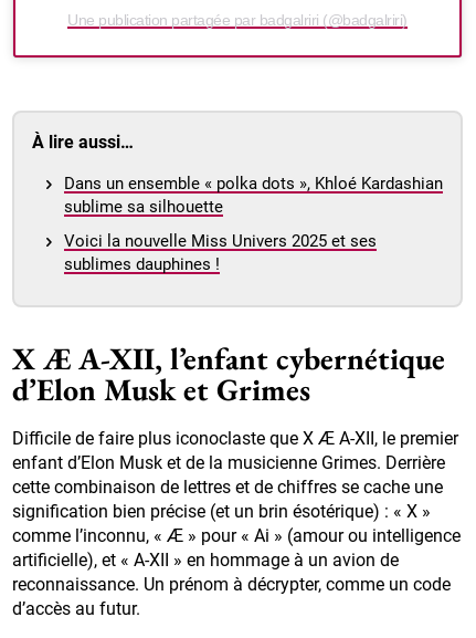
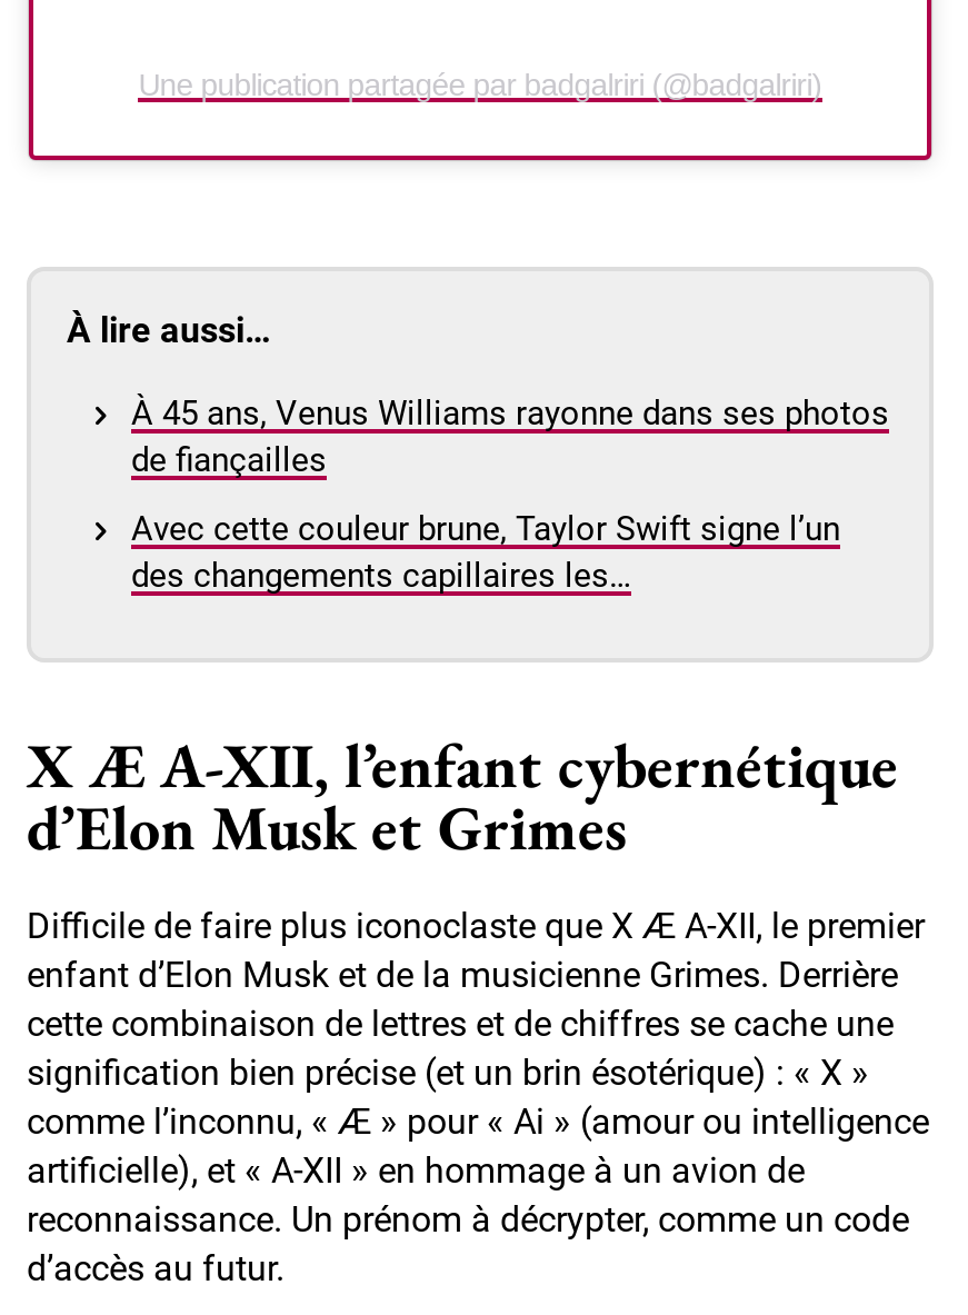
[64,173,443,216] Dans un ensemble « polka dots », Khloé Kardashian | sublime sa silhouette -> [131,392,889,479] À 45 ans, Venus Williams rayonne dans ses photos | de fiançailles
[64,231,377,274] Voici la nouvelle Miss Univers 2025 et ses | sublimes dauphines ! -> [131,508,840,595] Avec cette couleur brune, Taylor Swift signe l’un | des changements capillaires les…

